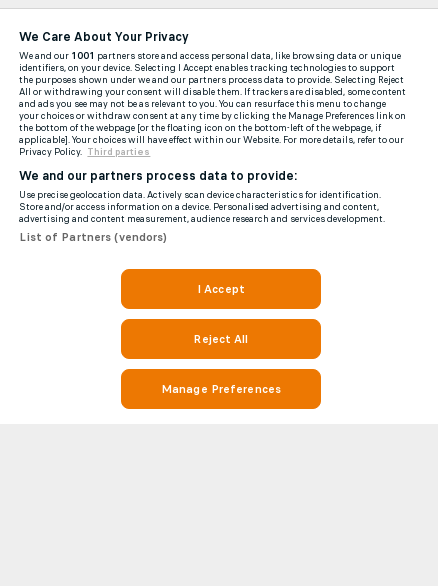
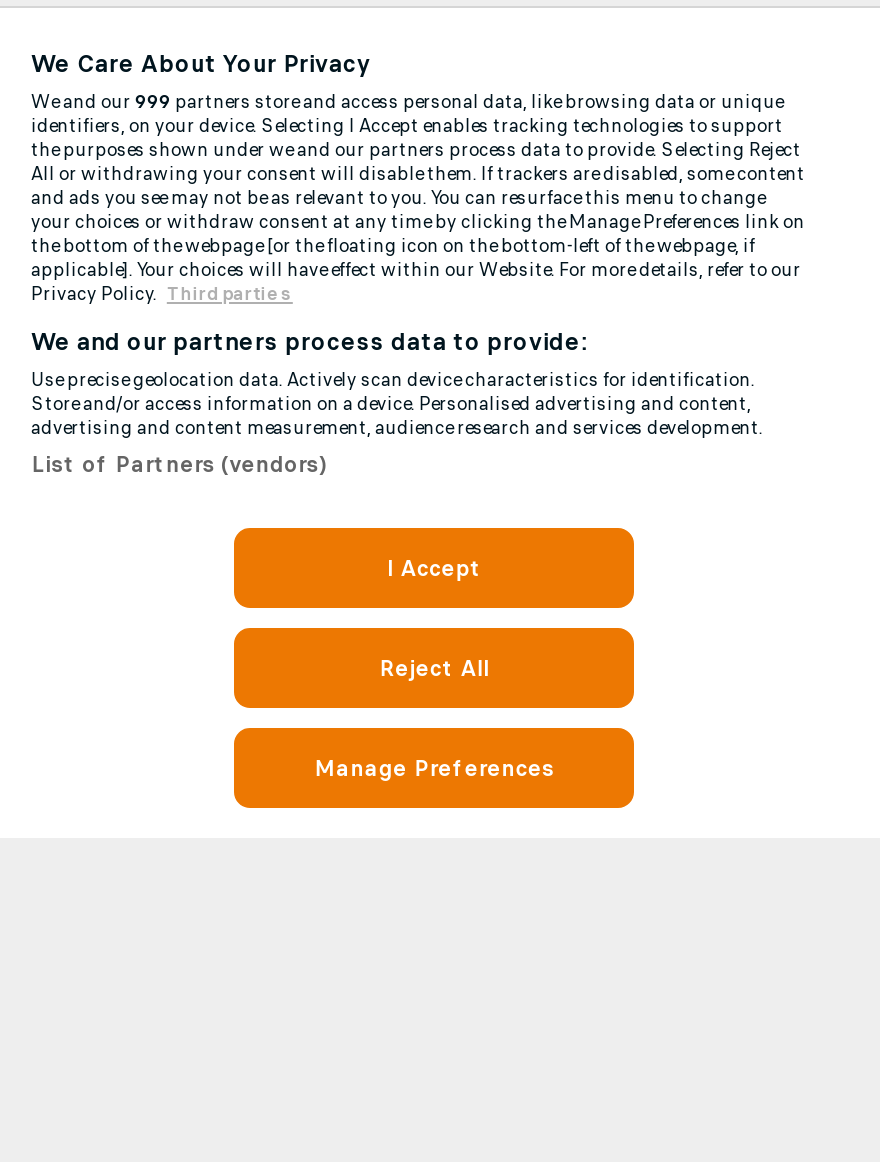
[19,50,401,62] We and our 1001 partners store and access personal data, like browsing data or unique -> [31,90,783,114] We and our 999 partners store and access personal data, like browsing data or unique

